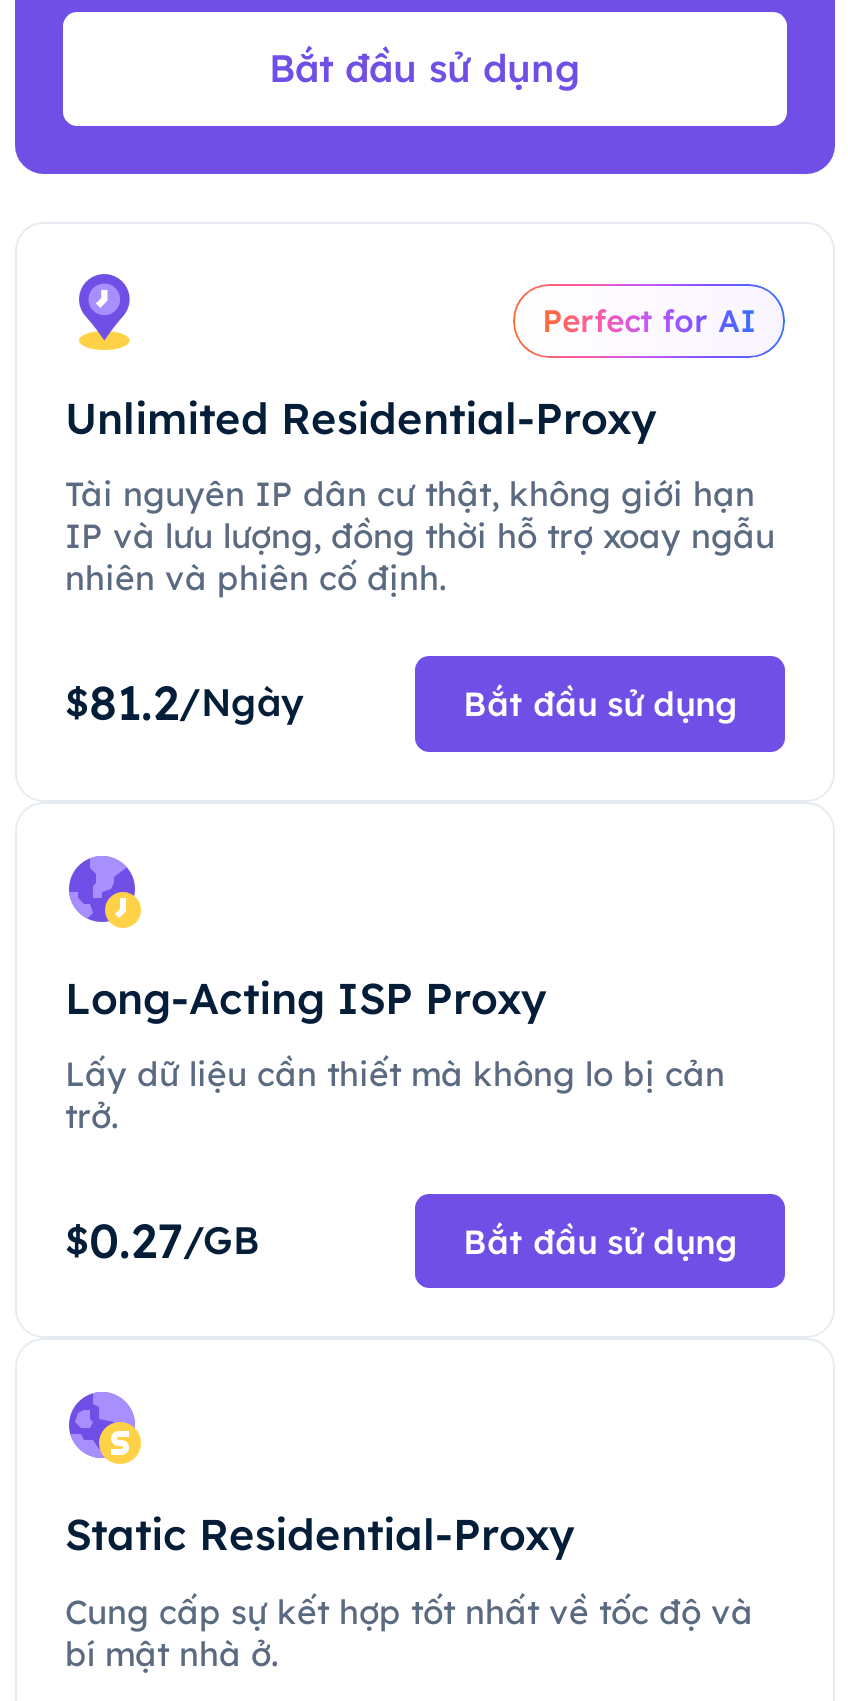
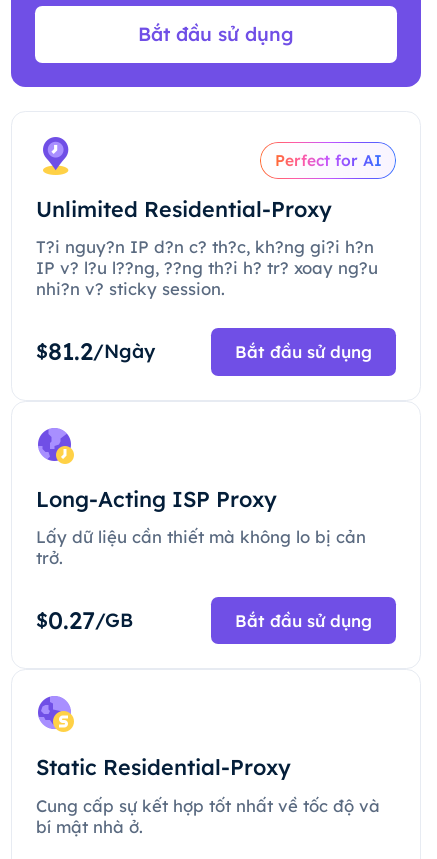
[65,473,775,599] Tài nguyên IP dân cư thật, không giới hạn | IP và lưu lượng, đồng thời hỗ trợ xoay ngẫu | nhiên và phiên cố định. -> [36,236,378,299] T?i nguy?n IP d?n c? th?c, kh?ng gi?i h?n | IP v? l?u l??ng, ??ng th?i h? tr? xoay ng?u | nhi?n v? sticky session.

